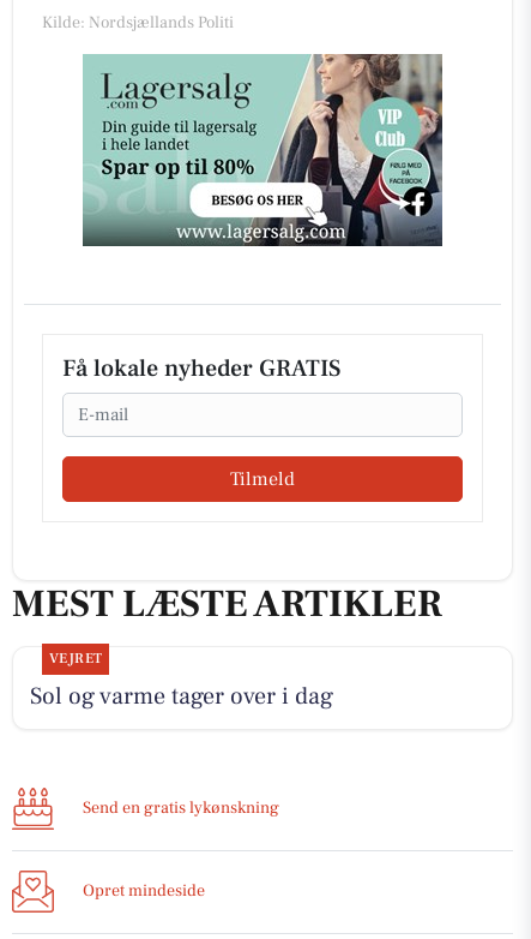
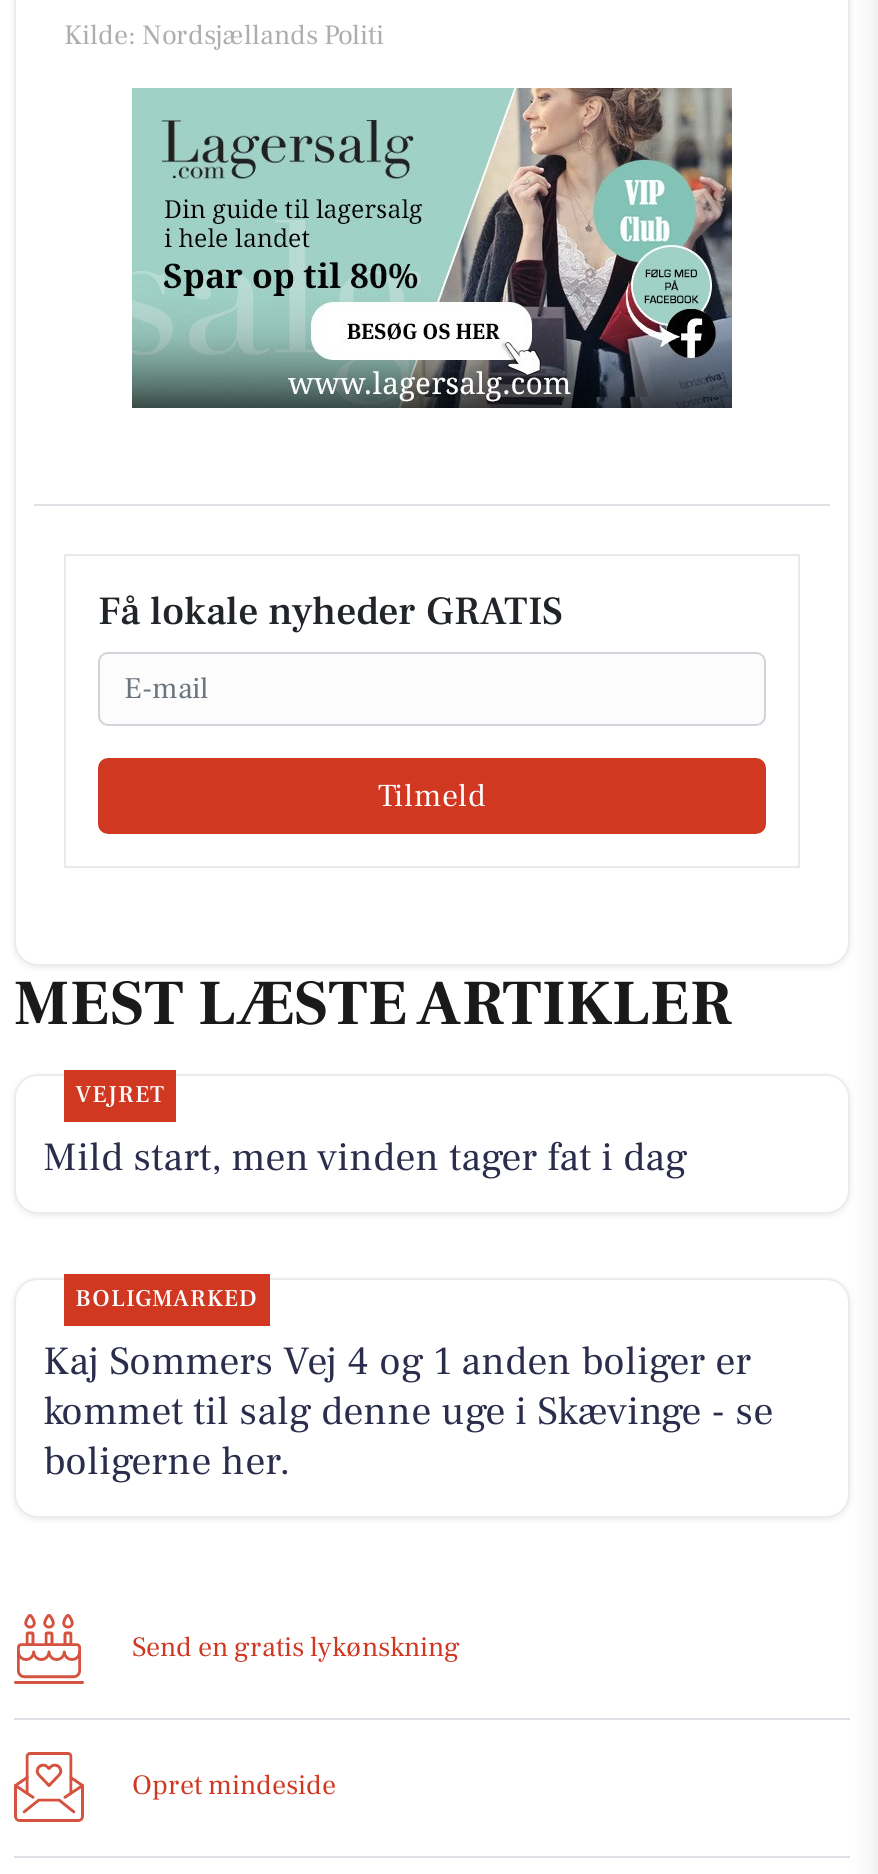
[29,681,333,712] Sol og varme tager over i dag -> [43,1132,773,1489] Mild start, men vinden tager fat i dag | BOLIGMARKED | Kaj Sommers Vej 4 og 1 anden boliger er | kommet til salg denne uge i Skævinge - se | boligerne her.

